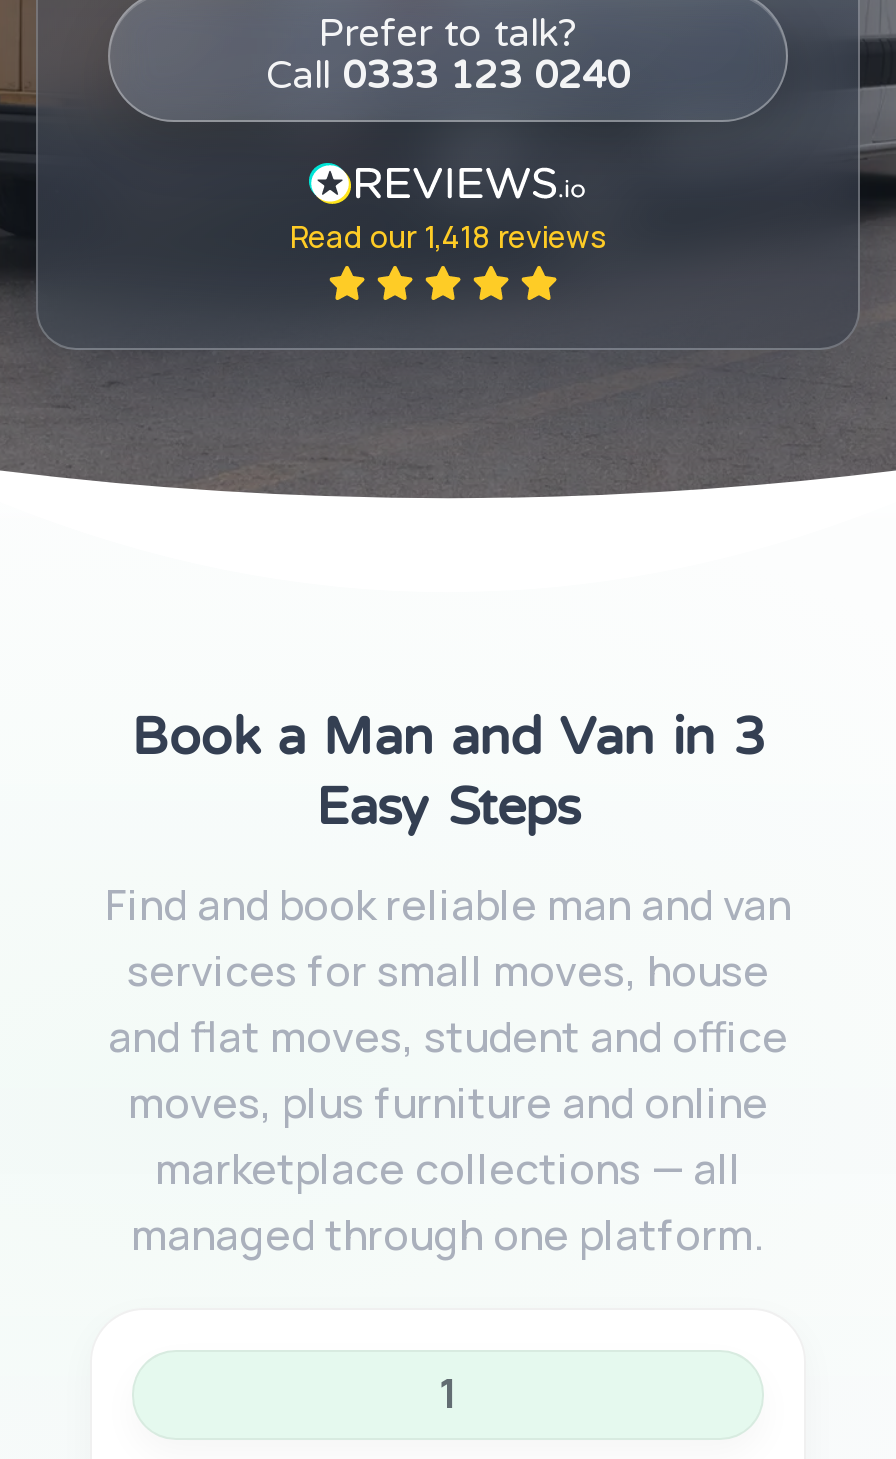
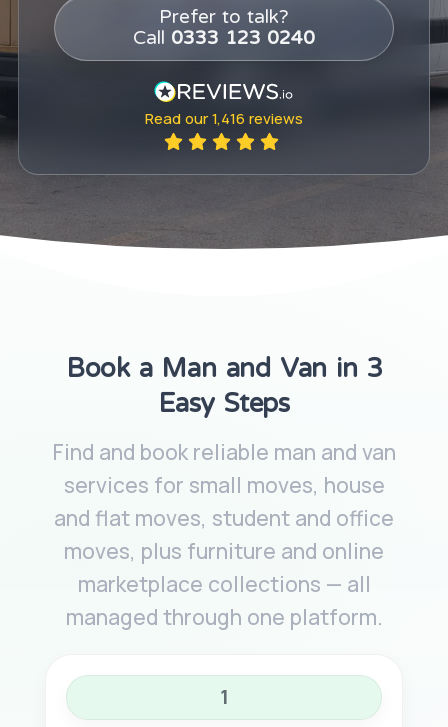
[290,217,606,259] Read our 1,418 reviews -> [145,108,303,129] Read our 1,416 reviews

